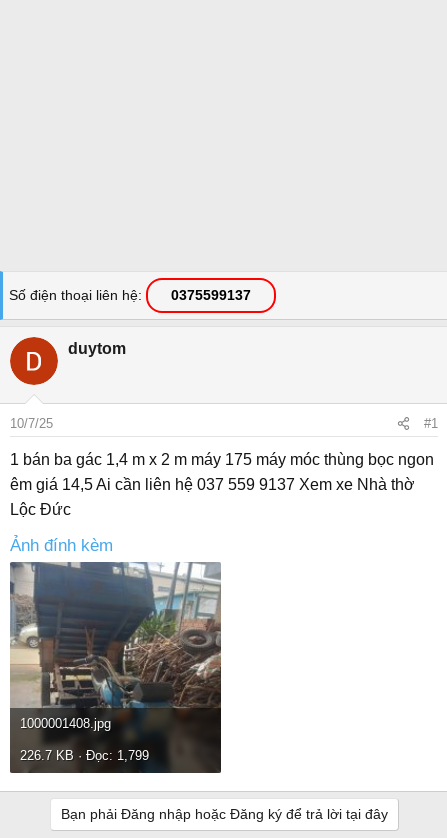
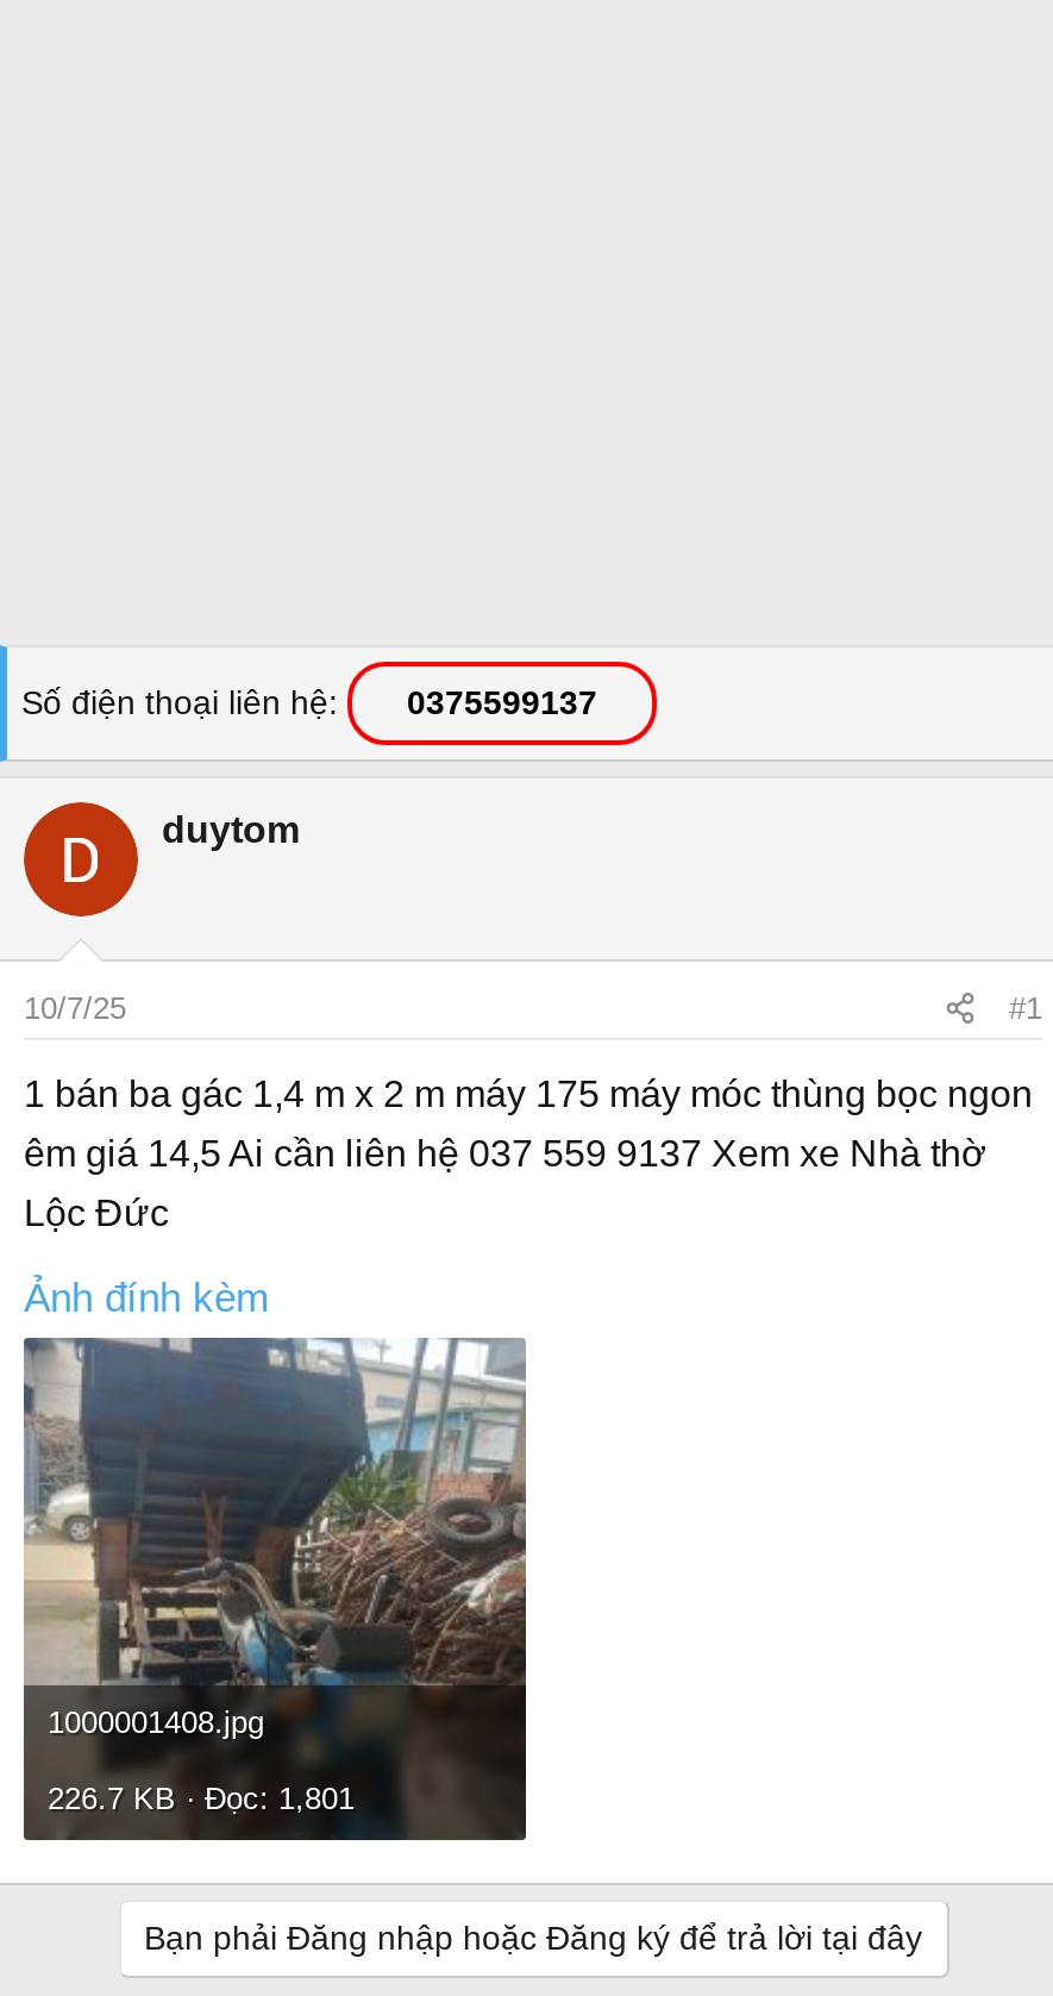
[20,748,149,763] 226.7 KB · Đọc: 1,799 -> [48,1781,355,1816] 226.7 KB · Đọc: 1,801

